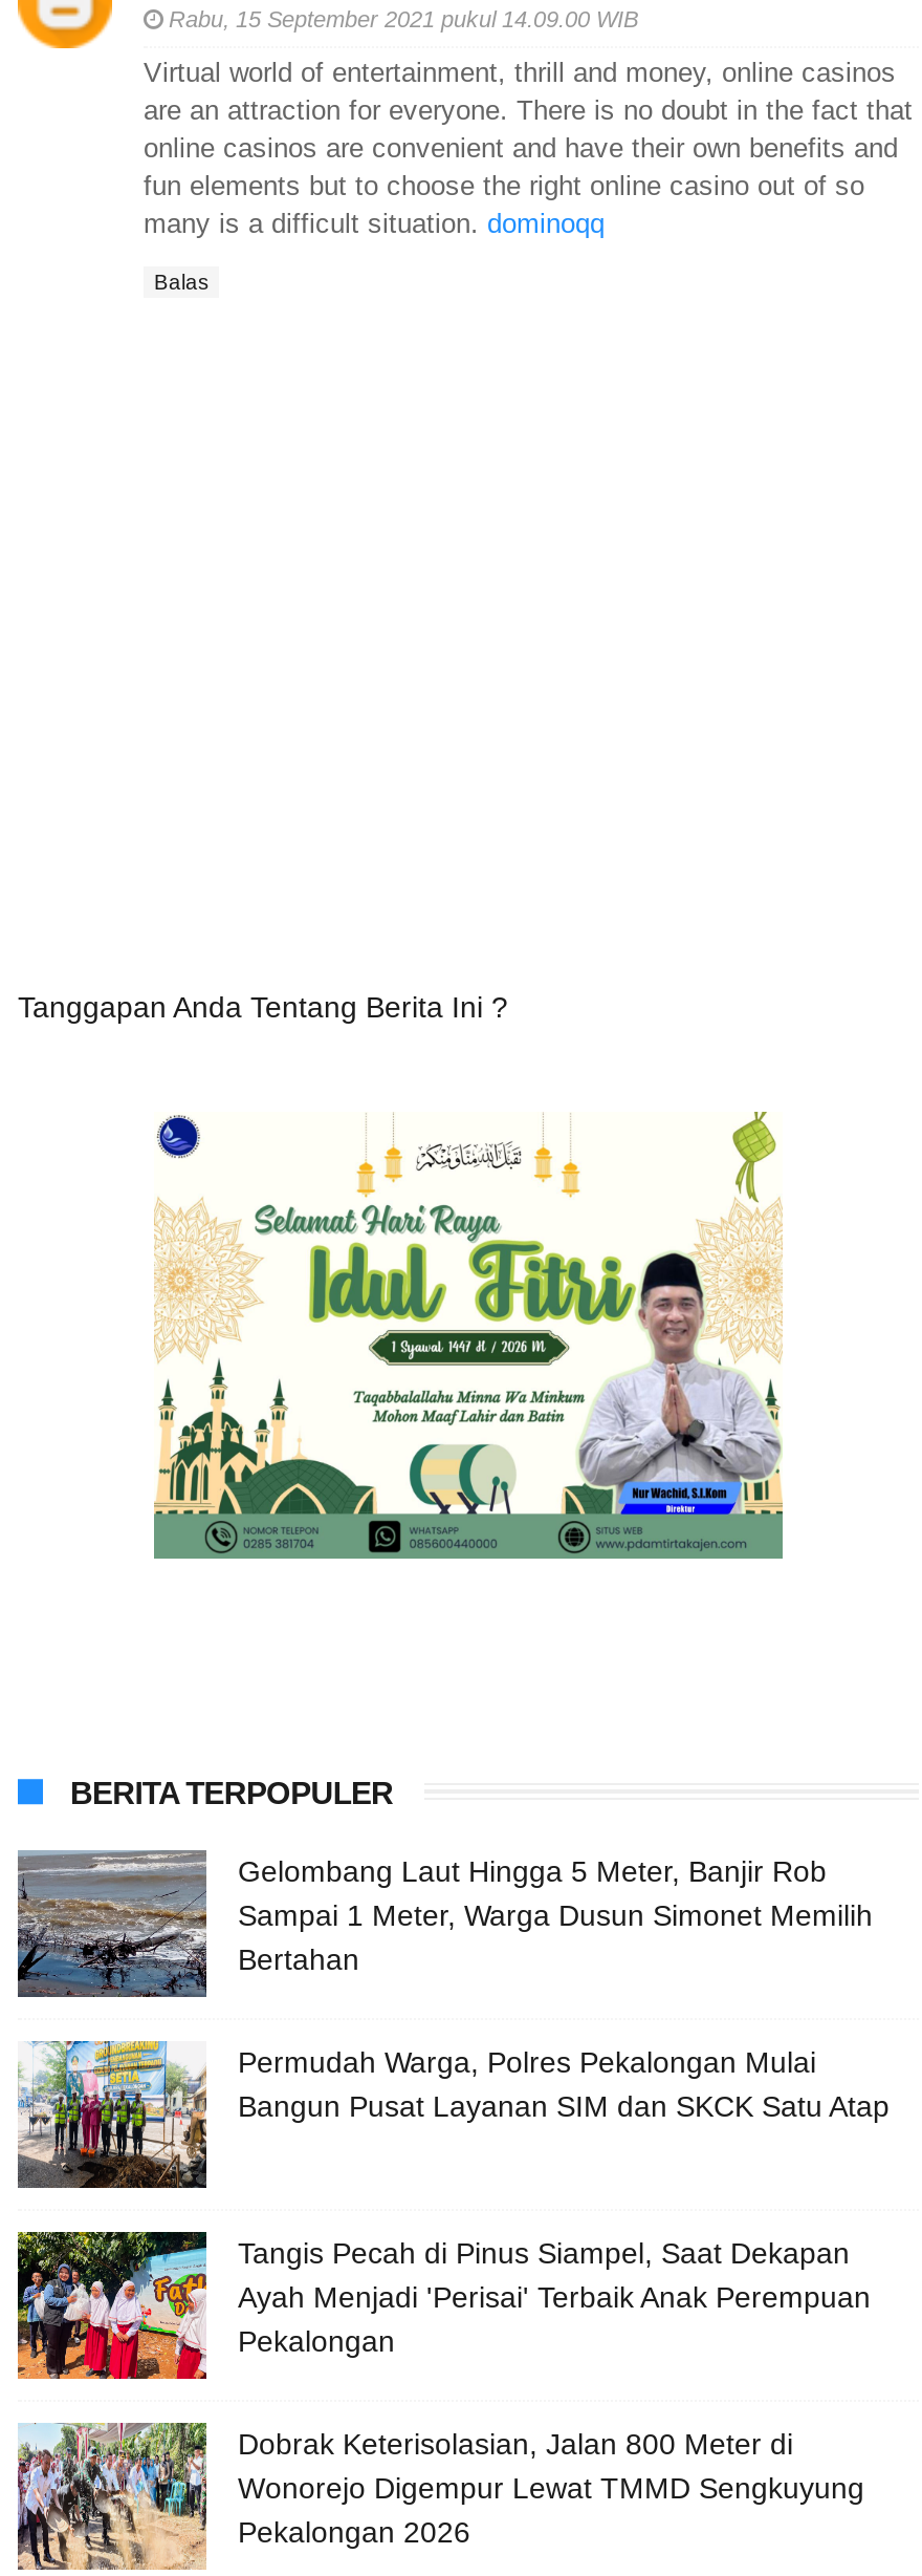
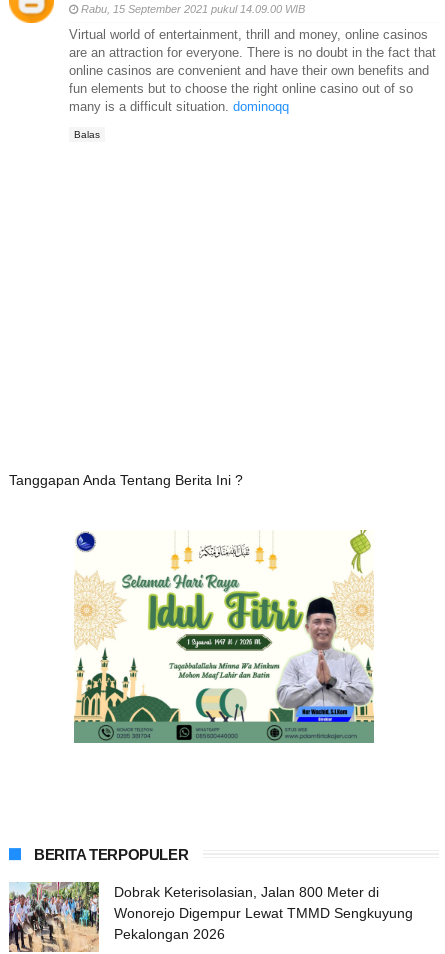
[16,1850,890,2124] [image] | Gelombang Laut Hingga 5 Meter, Banjir Rob | Sampai 1 Meter, Warga Dusun Simonet Memilih | Bertahan | Permudah Warga, Polres Pekalongan Mulai | Bangun Pusat Layanan SIM dan SKCK Satu Atap -> none
[16,2039,871,2358] [image] | Tangis Pecah di Pinus Siampel, Saat Dekapan | Ayah Menjadi 'Perisai' Terbaik Anak Perempuan | Pekalongan -> none
[16,2230,208,2381] [image] -> none

